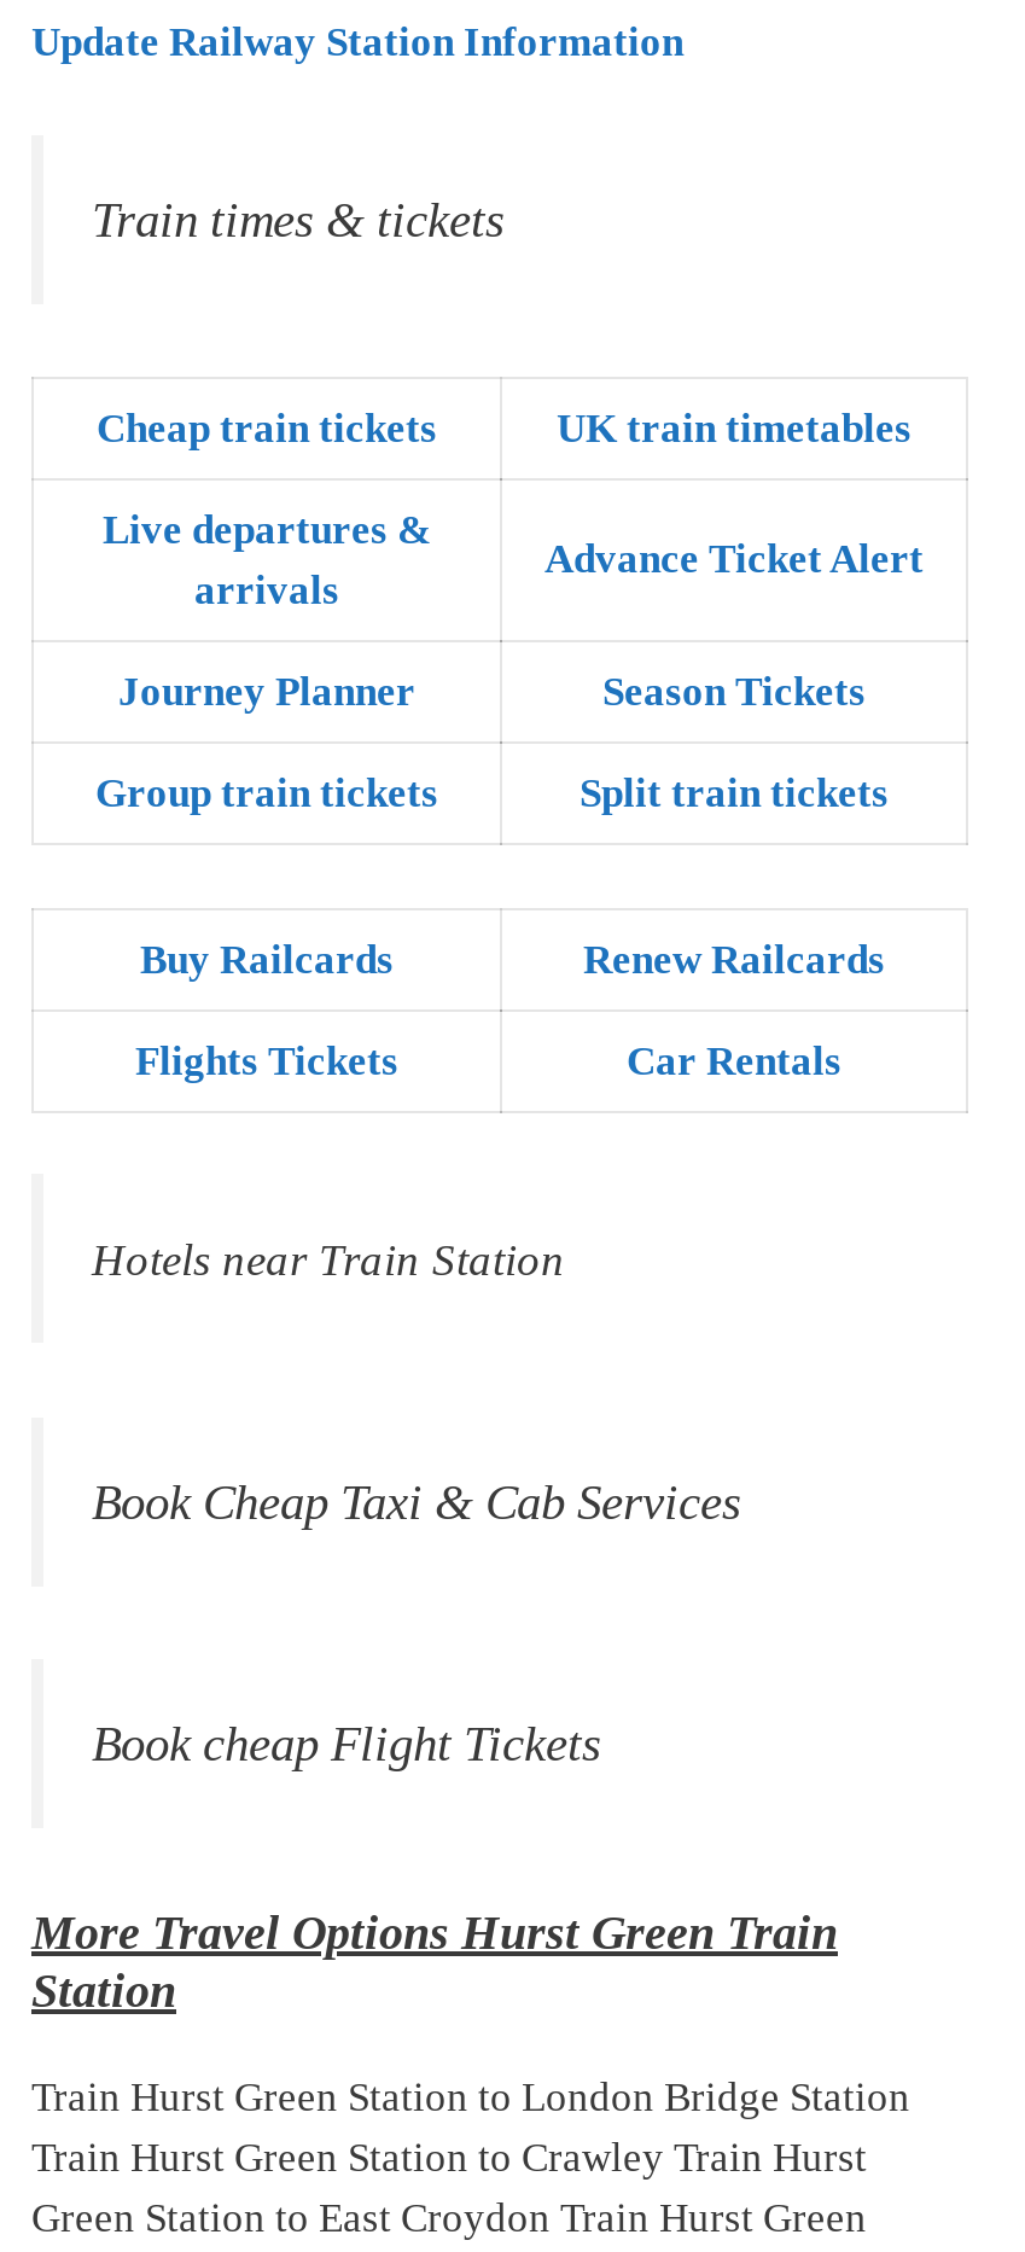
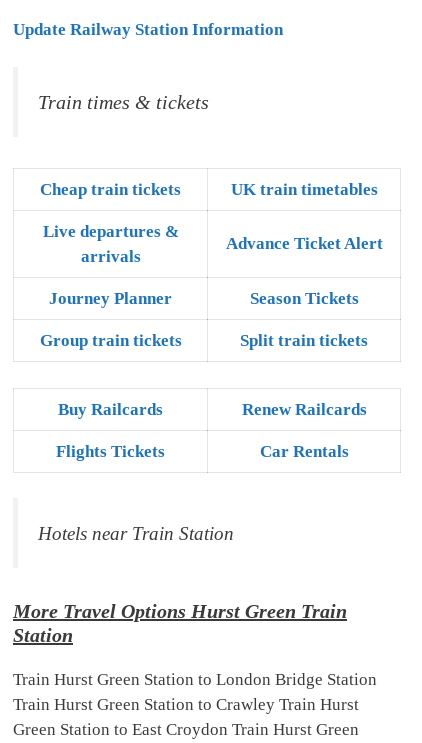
[92,1475,741,1528] Book Cheap Taxi & Cab Services -> none
[92,1718,601,1771] Book cheap Flight Tickets -> none

